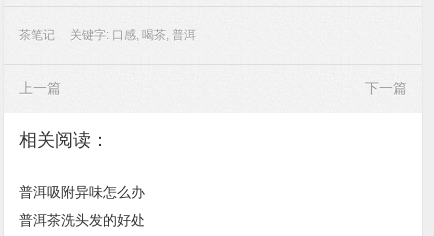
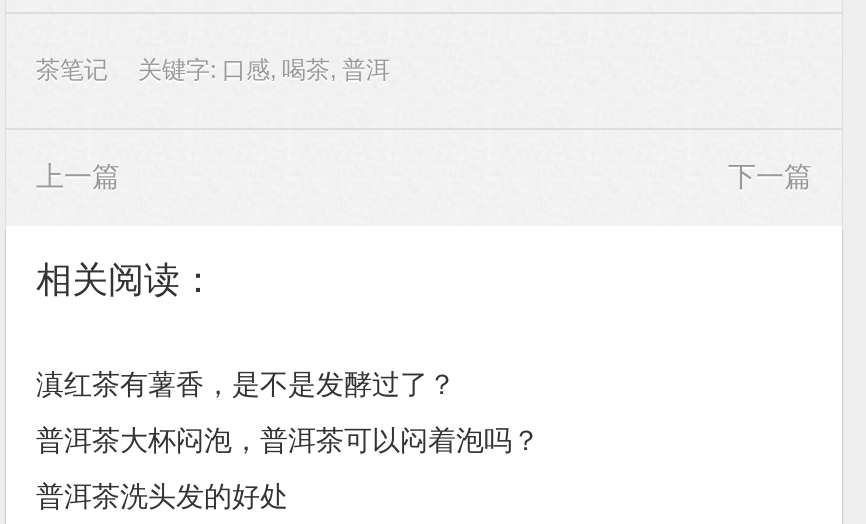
[19,184,145,200] 普洱吸附异味怎么办 -> [36,367,540,455] 滇红茶有薯香，是不是发酵过了？ | 普洱茶大杯闷泡，普洱茶可以闷着泡吗？

